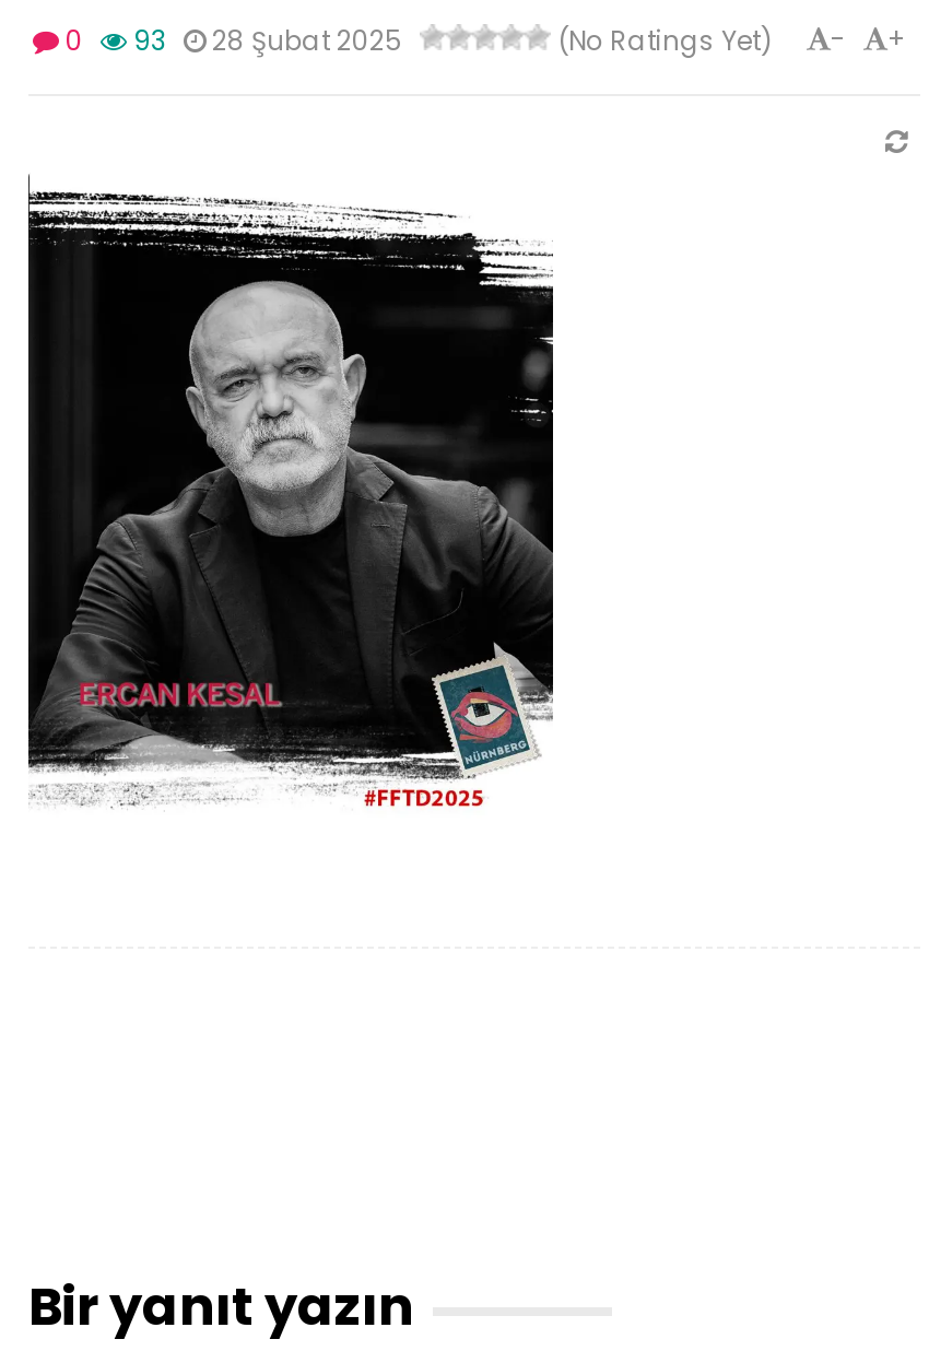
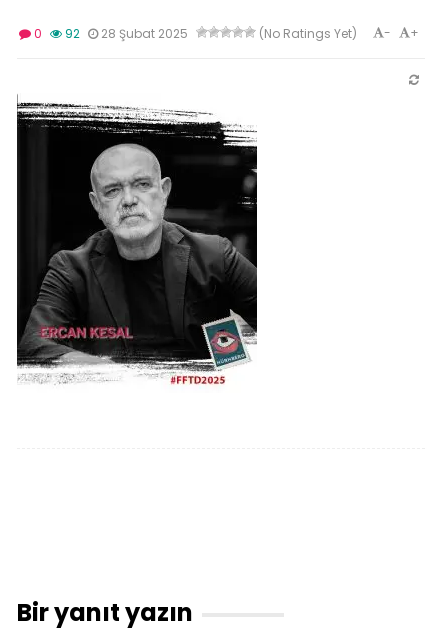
[59,23,402,60] 0 93 28 Şubat 2025 -> [31,25,188,42] 0 92 28 Şubat 2025

